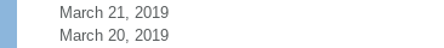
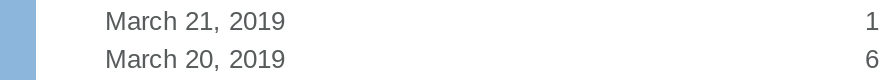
none -> [865,6,879,36] 1
none -> [865,44,879,74] 6

